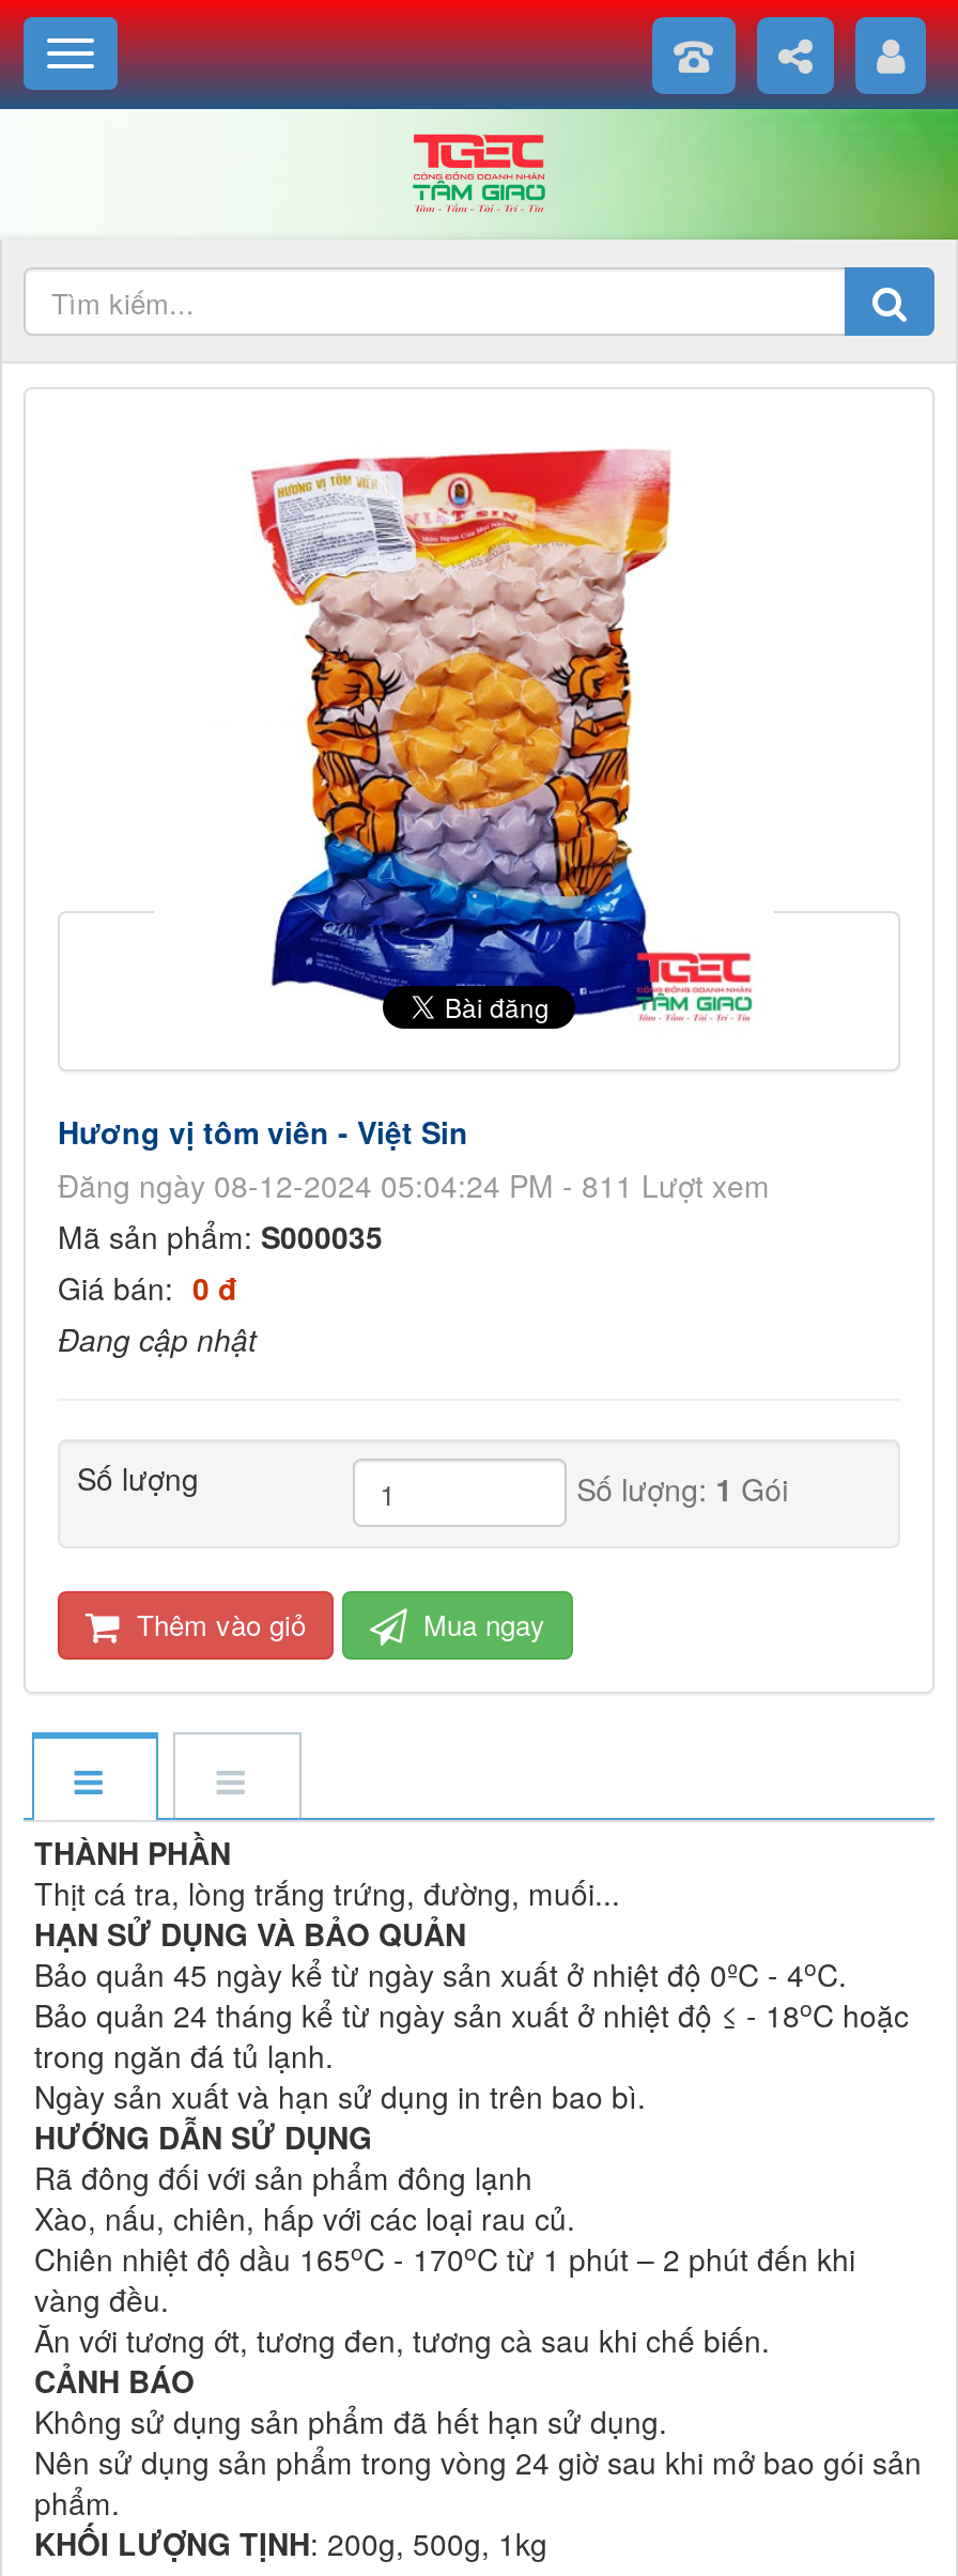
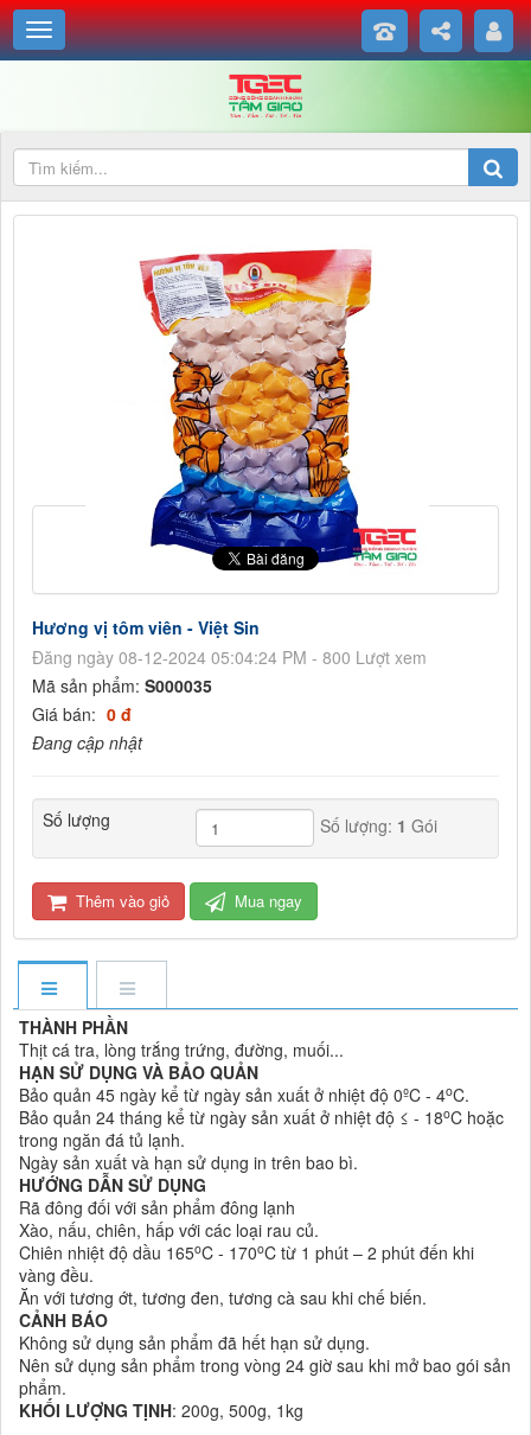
[58,1164,770,1207] Đăng ngày 08-12-2024 05:04:24 PM - 811 Lượt xem -> [32,645,427,669] Đăng ngày 08-12-2024 05:04:24 PM - 800 Lượt xem

